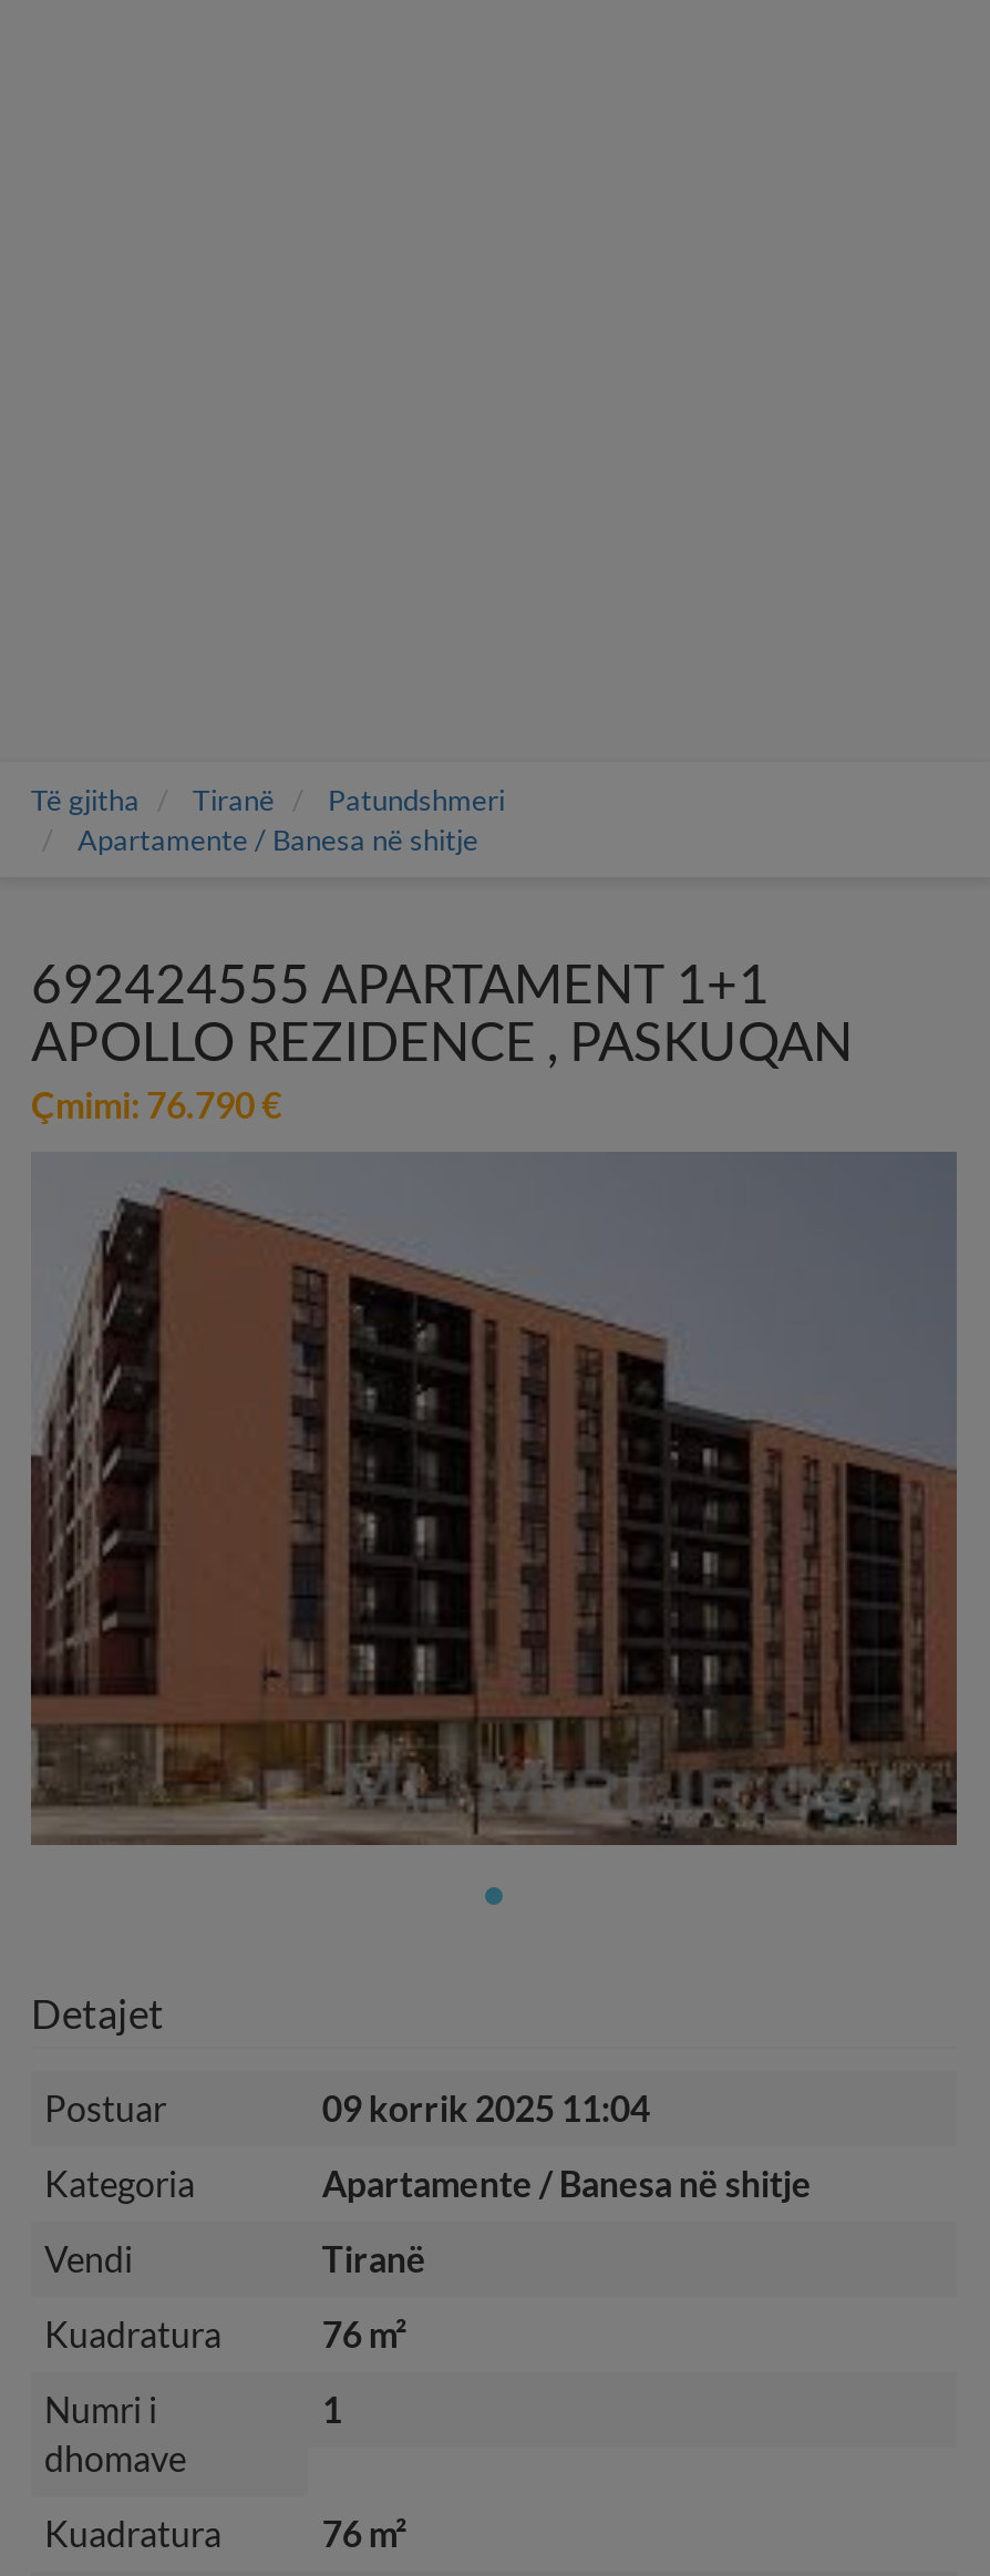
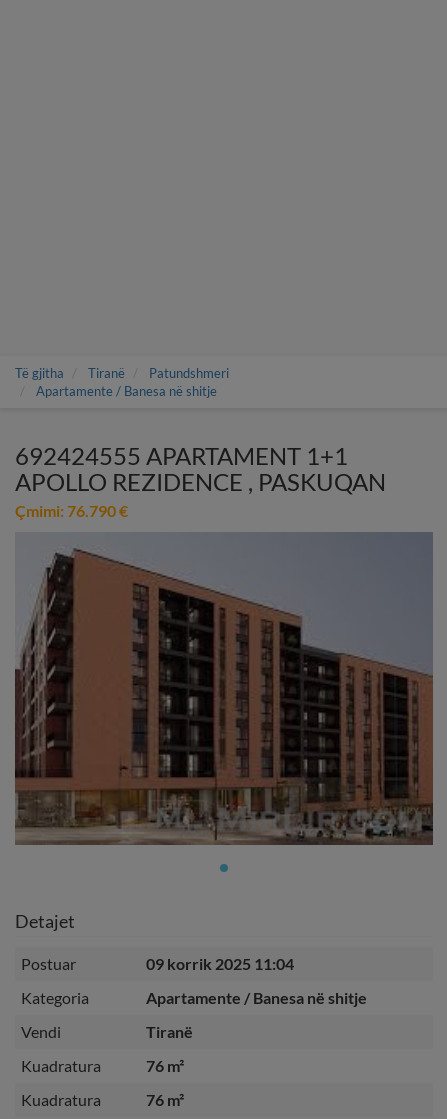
[44,2388,186,2479] Numri i | dhomave -> none
[322,2388,342,2430] 1 -> none

